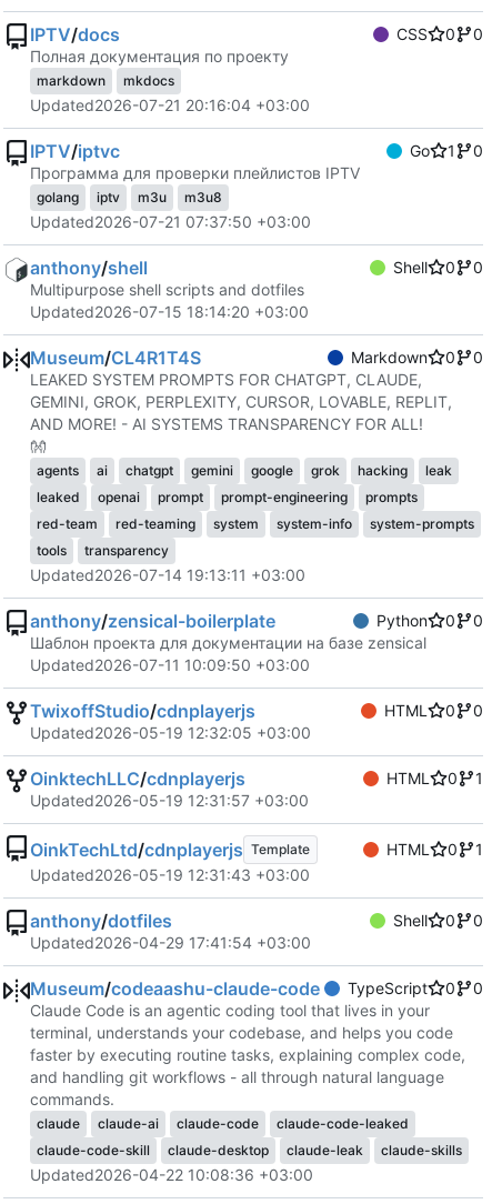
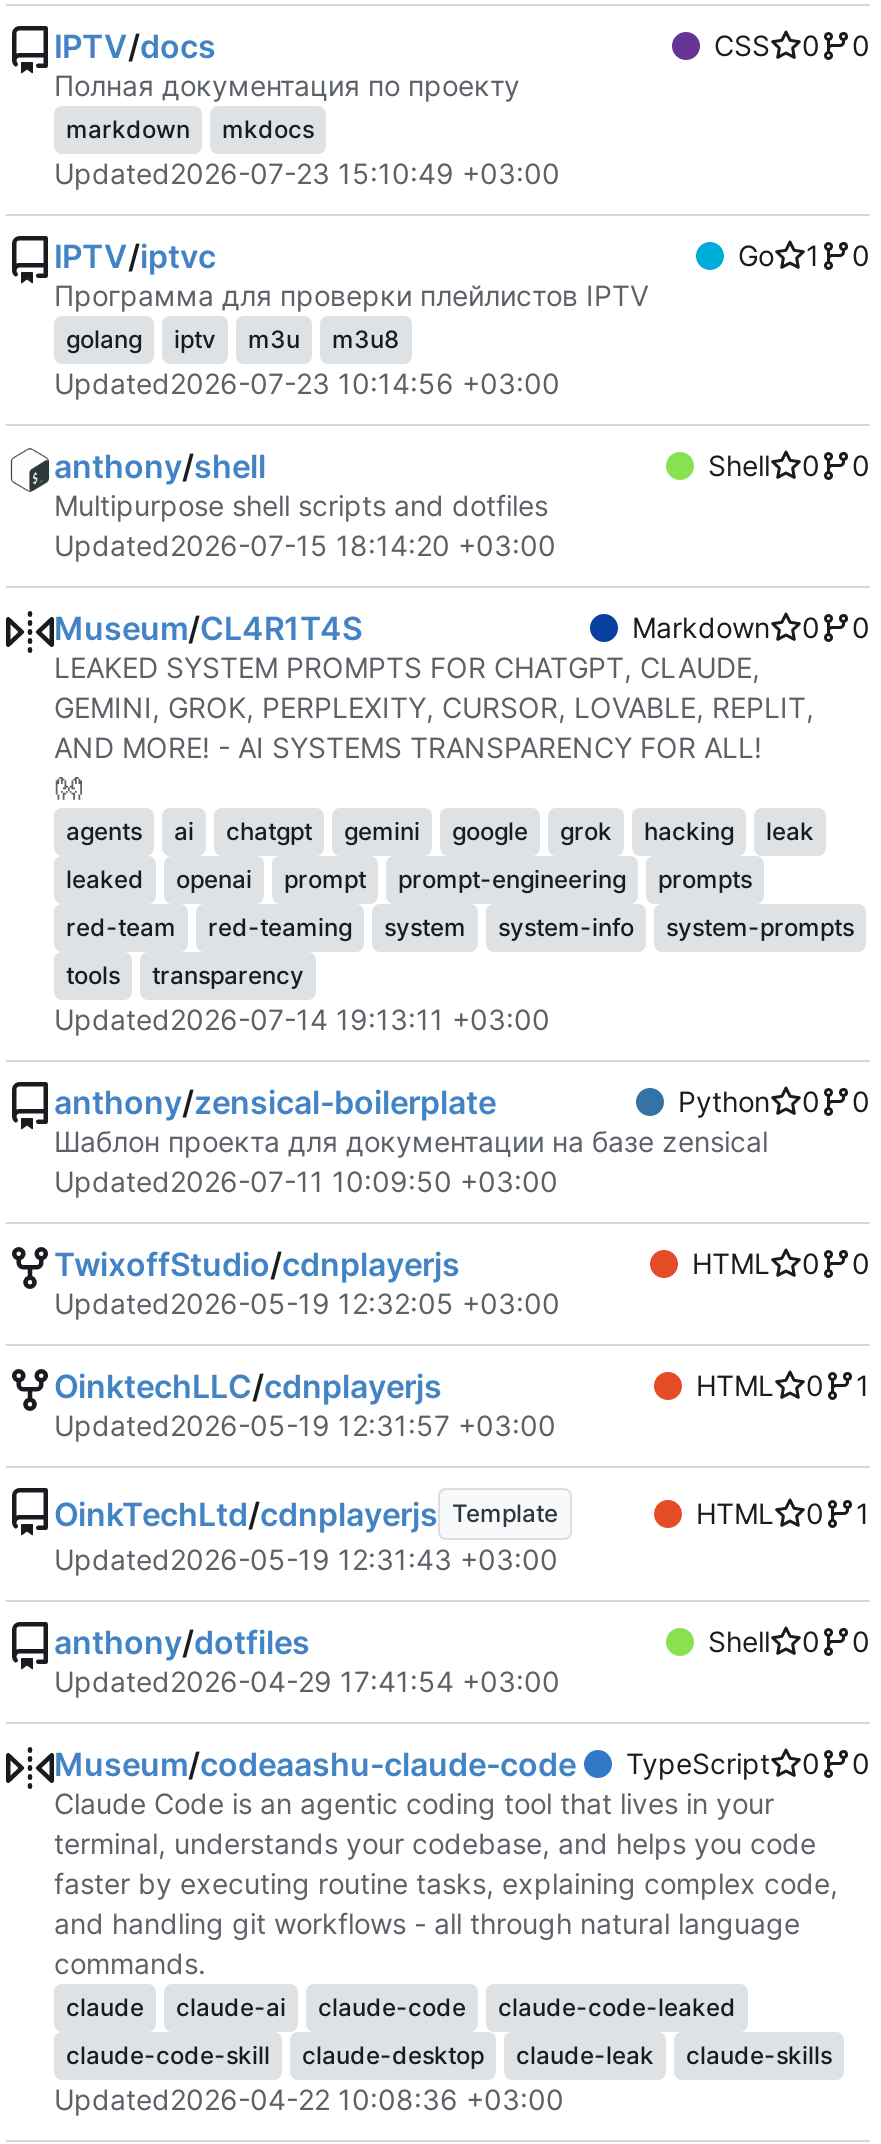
[30,96,310,115] Updated2026-07-21 20:16:04 +03:00 -> [54,156,560,190] Updated2026-07-23 15:10:49 +03:00
[30,212,311,231] Updated2026-07-21 07:37:50 +03:00 -> [54,366,560,400] Updated2026-07-23 10:14:56 +03:00

